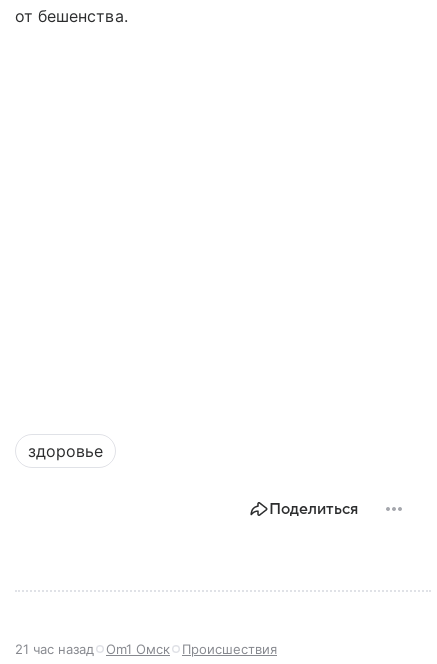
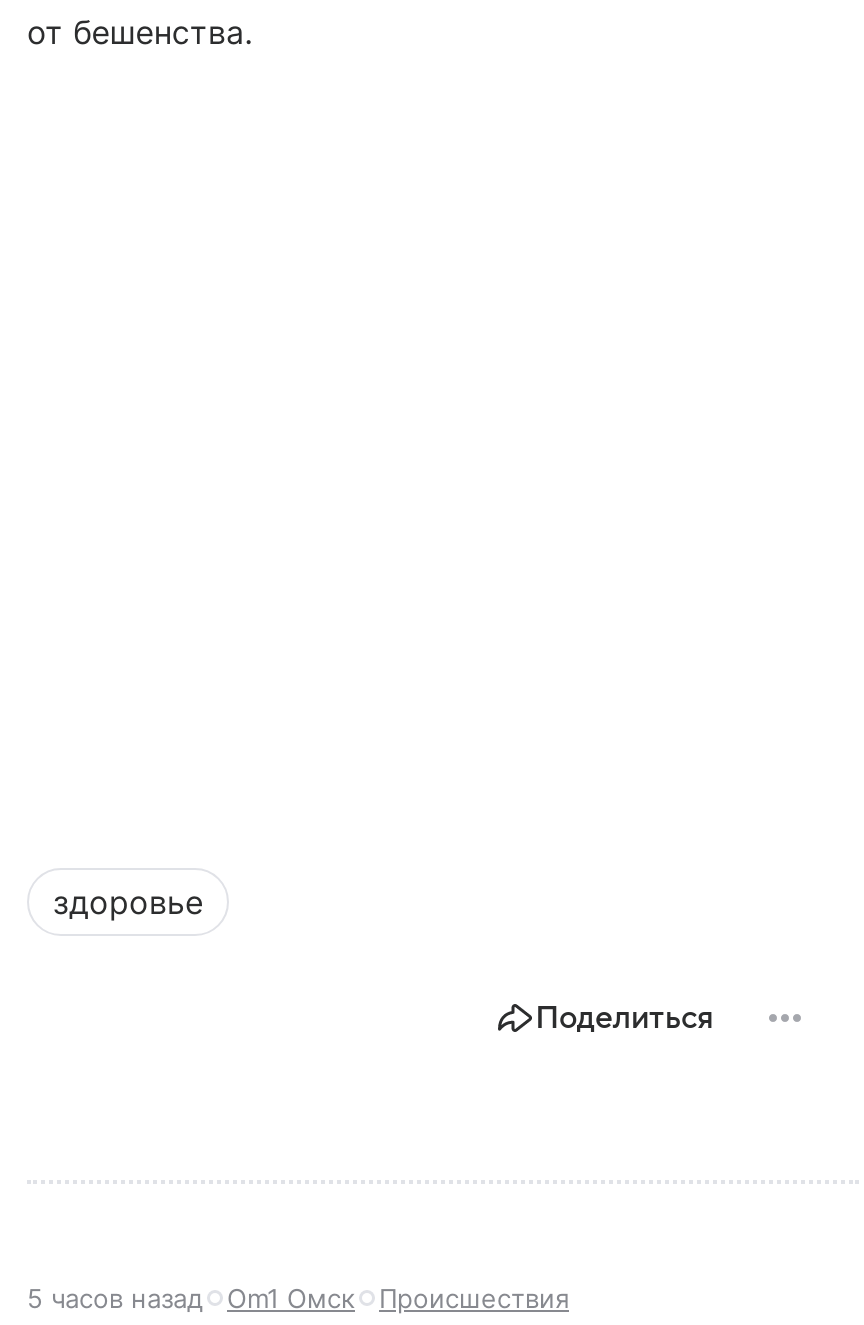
[15,641,277,657] 21 час назад Om1 Омск Происшествия -> [27,1282,569,1314] 5 часов назад Om1 Омск Происшествия

